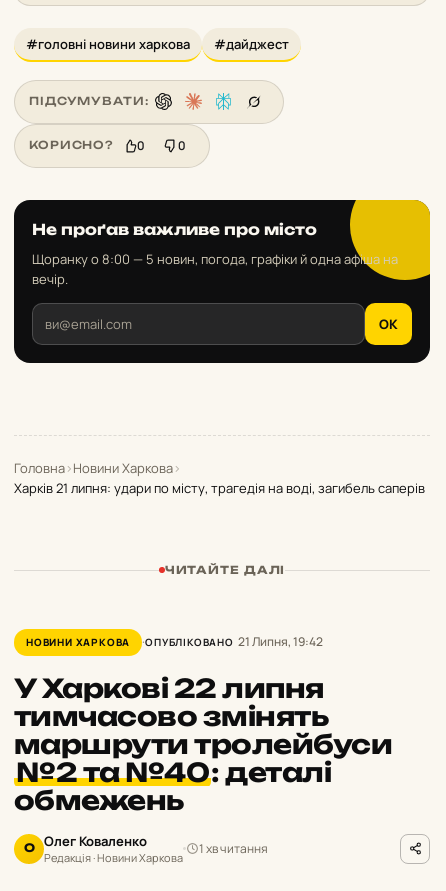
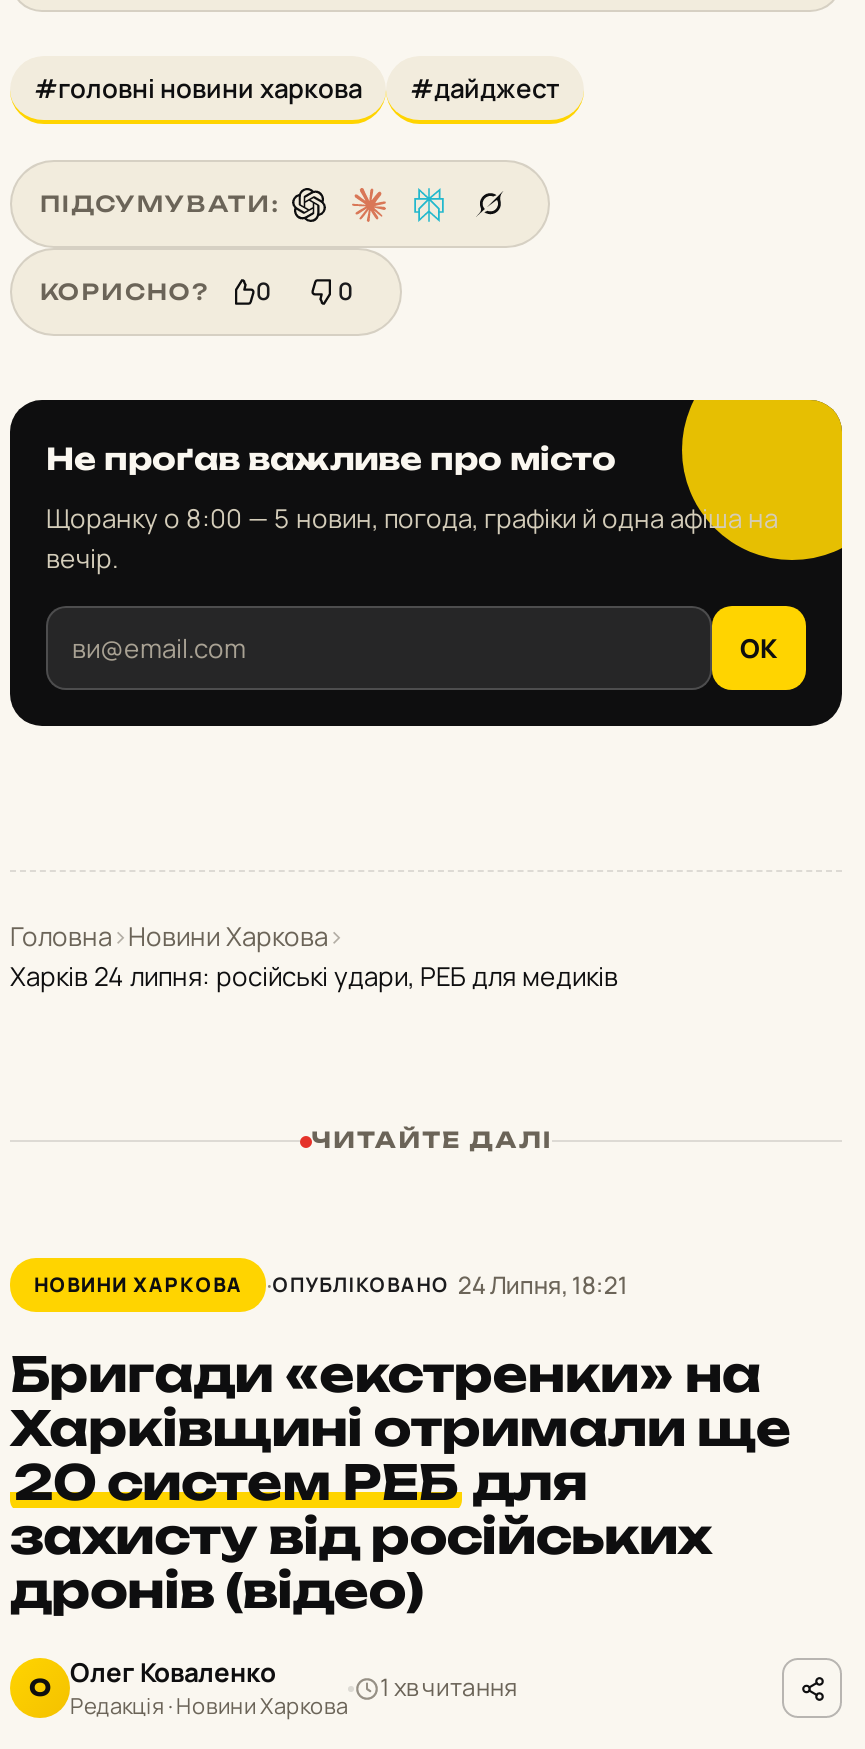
[14,479,425,497] Харків 21 липня: удари по місту, трагедія на воді, загибель саперів -> [10,958,618,994] Харків 24 липня: російські удари, РЕБ для медиків
[145,633,323,650] ОПУБЛІКОВАНО 21 Липня, 19:42 -> [272,1267,628,1301] ОПУБЛІКОВАНО 24 Липня, 18:21
[14,672,392,816] У Харкові 22 липня | тимчасово змінять | маршрути тролейбуси | №2 та №40 :деталі | обмежень -> [10,1344,791,1620] Бригади «екстренки» на | Харківщині отримали ще | 20 систем РЕБ для | захисту від російських | дронів (відео)

